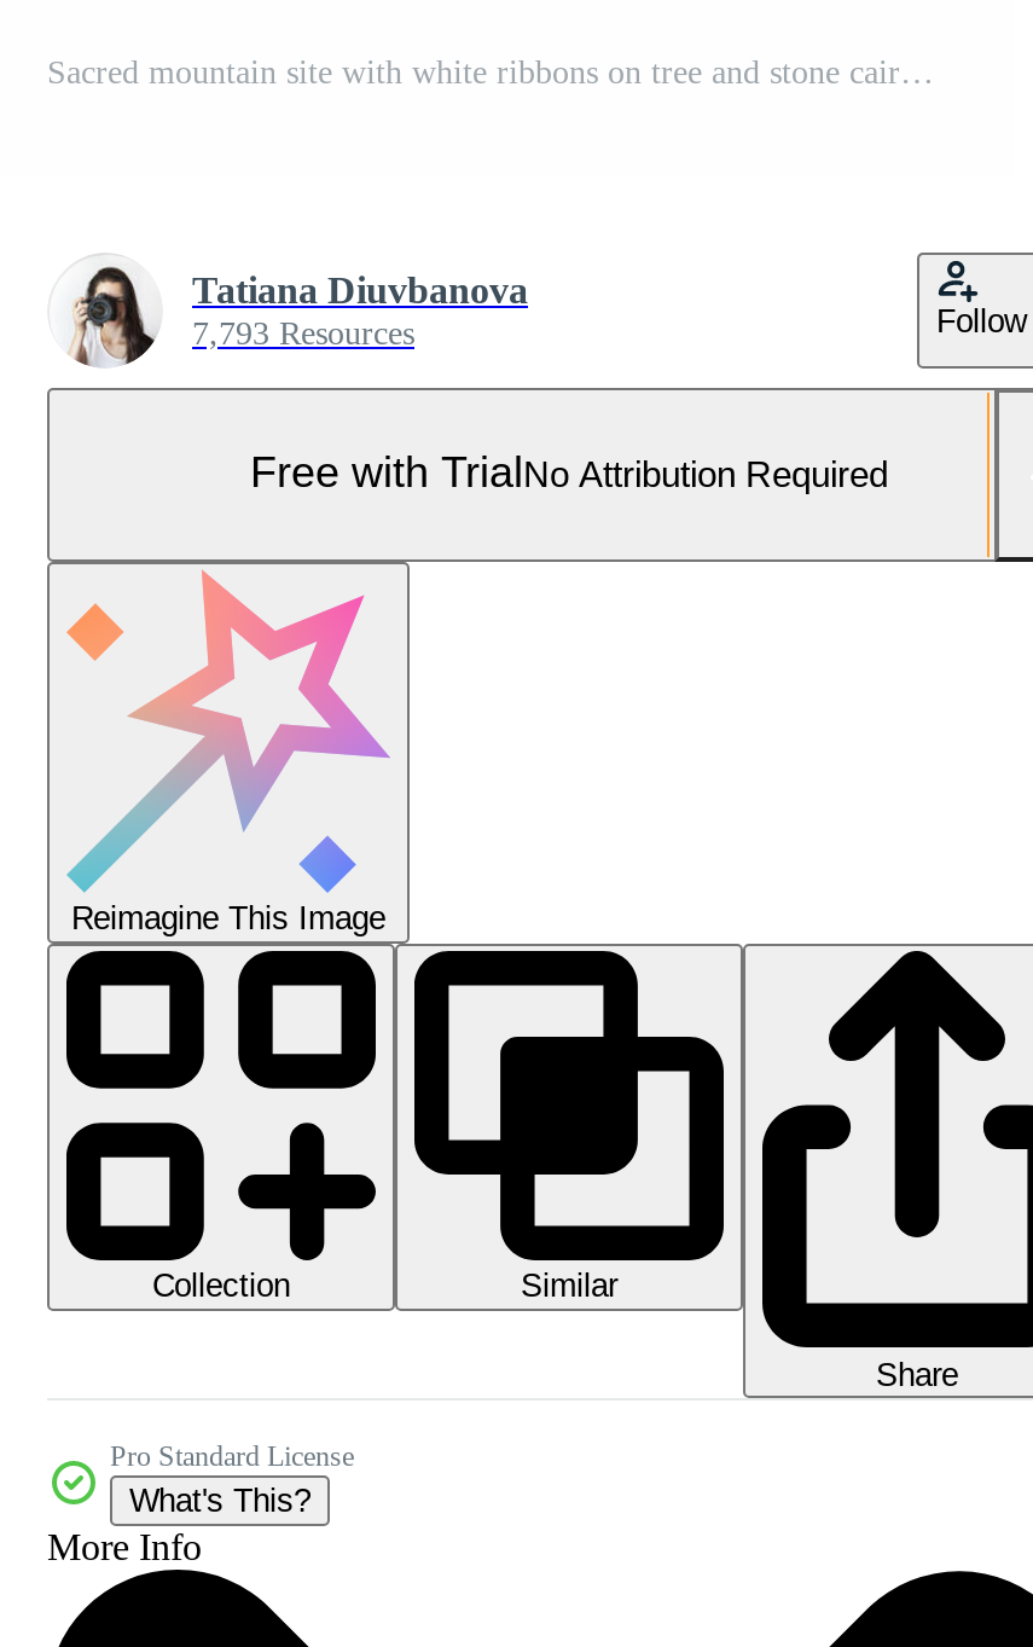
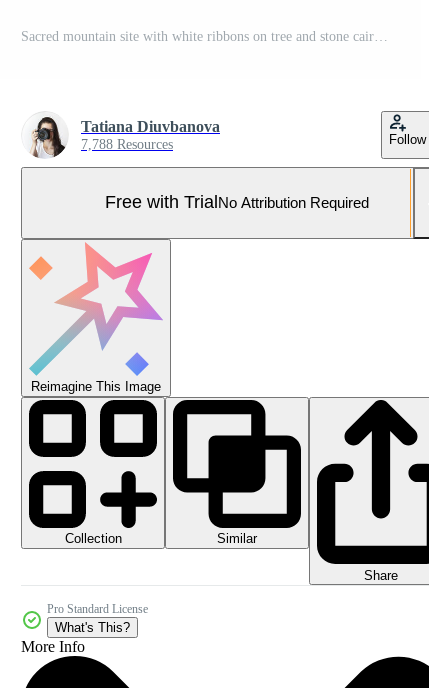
[192,315,414,351] 7,793 Resources -> [81,137,173,152] 7,788 Resources

